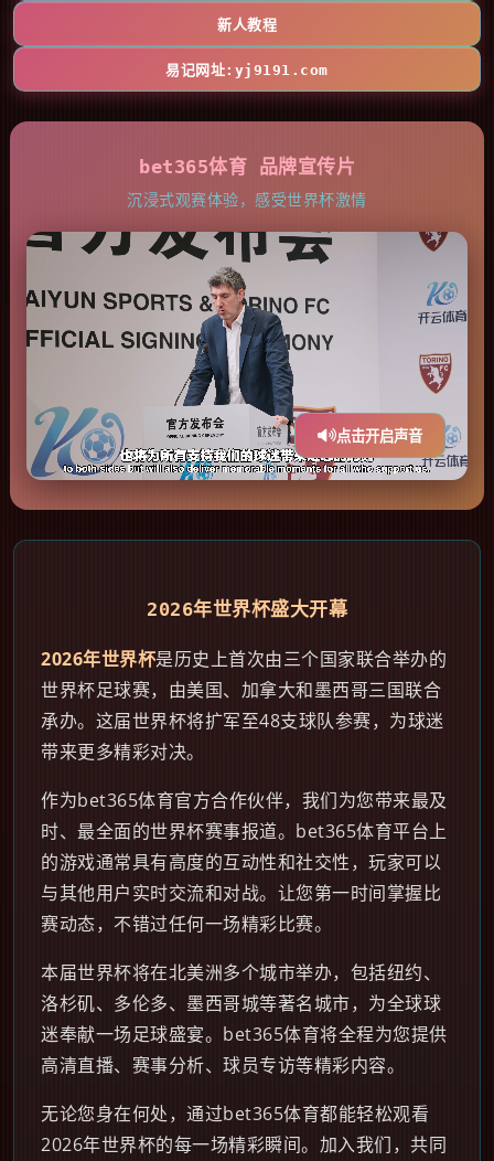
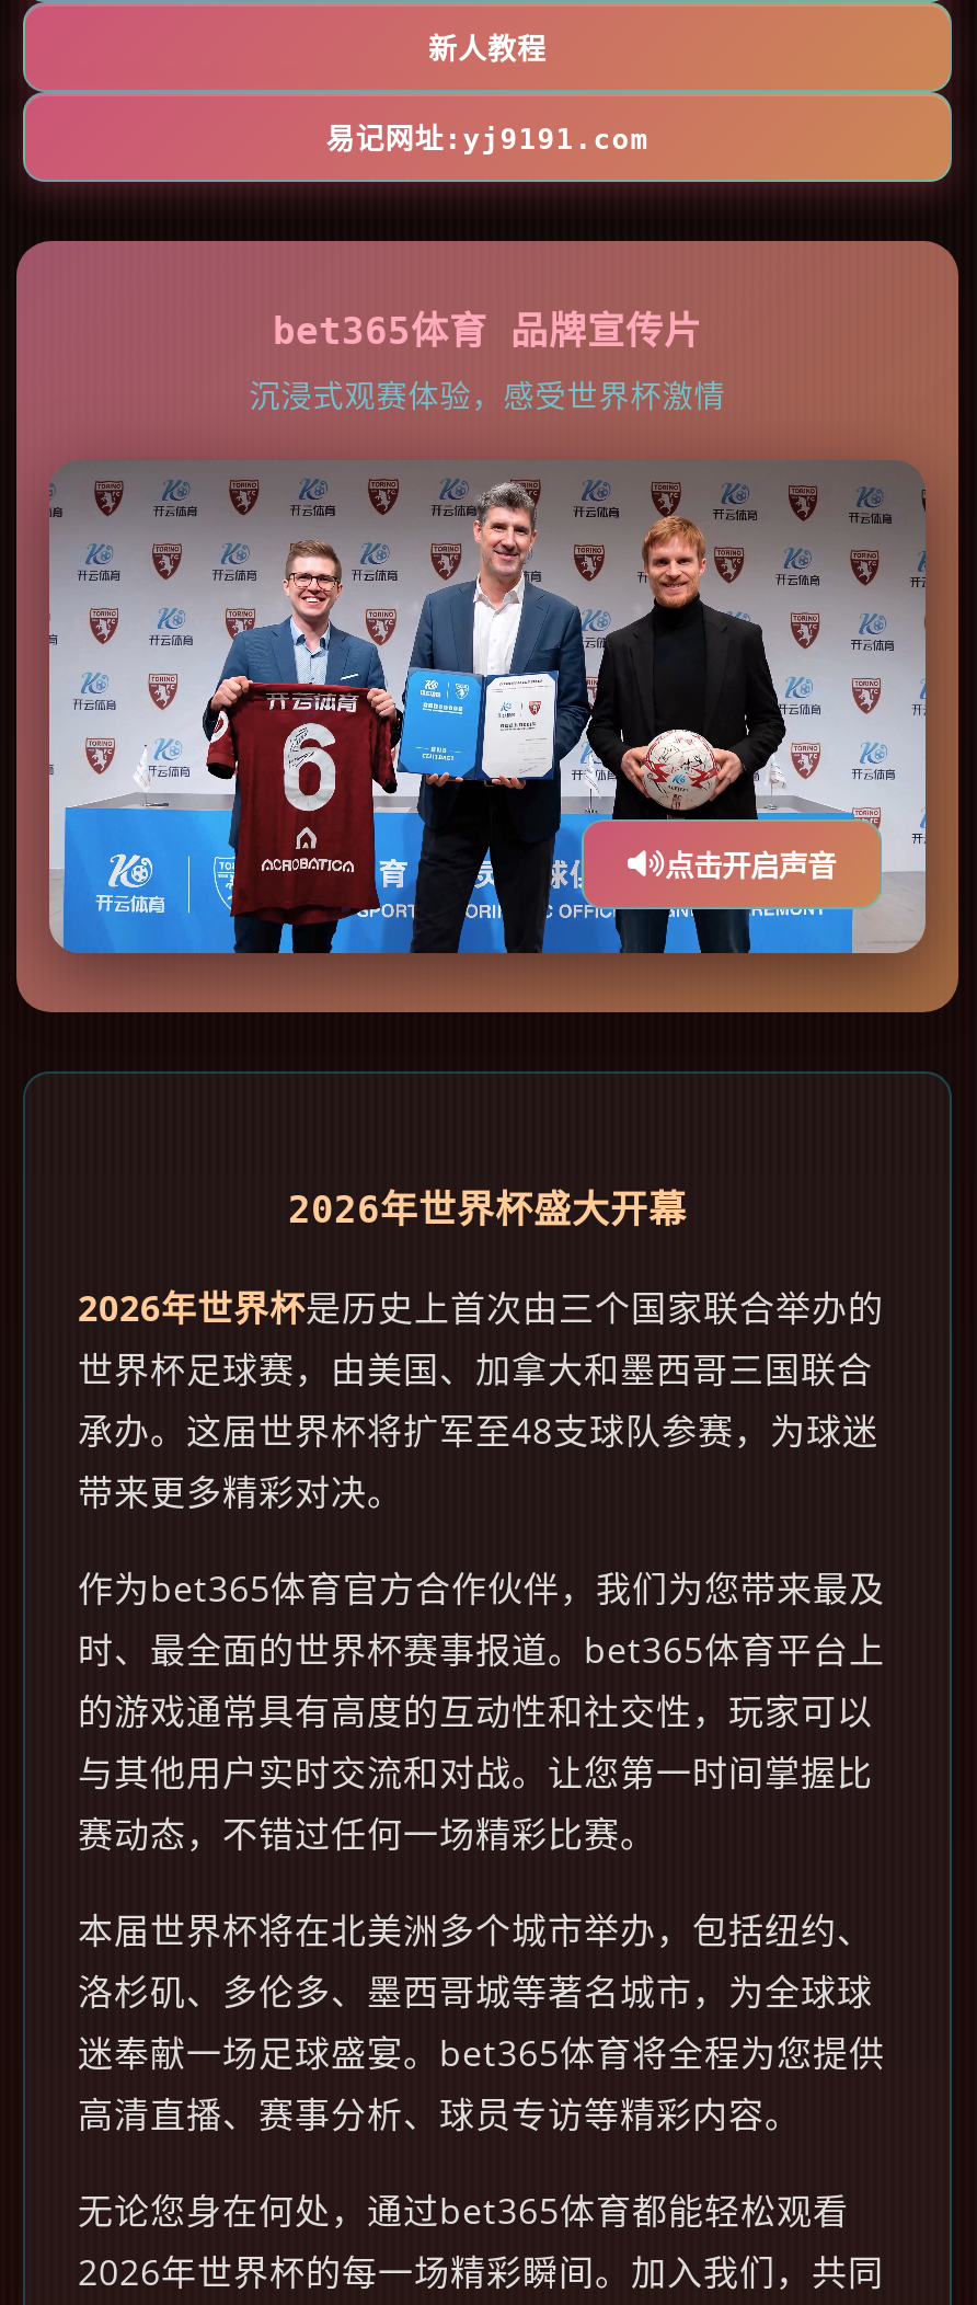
[25,232,469,481] [image] -> [47,460,928,955] [image]

